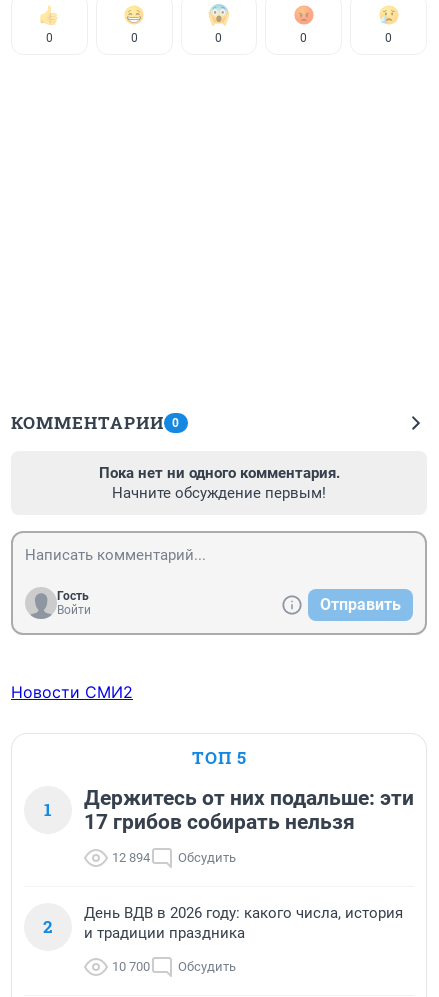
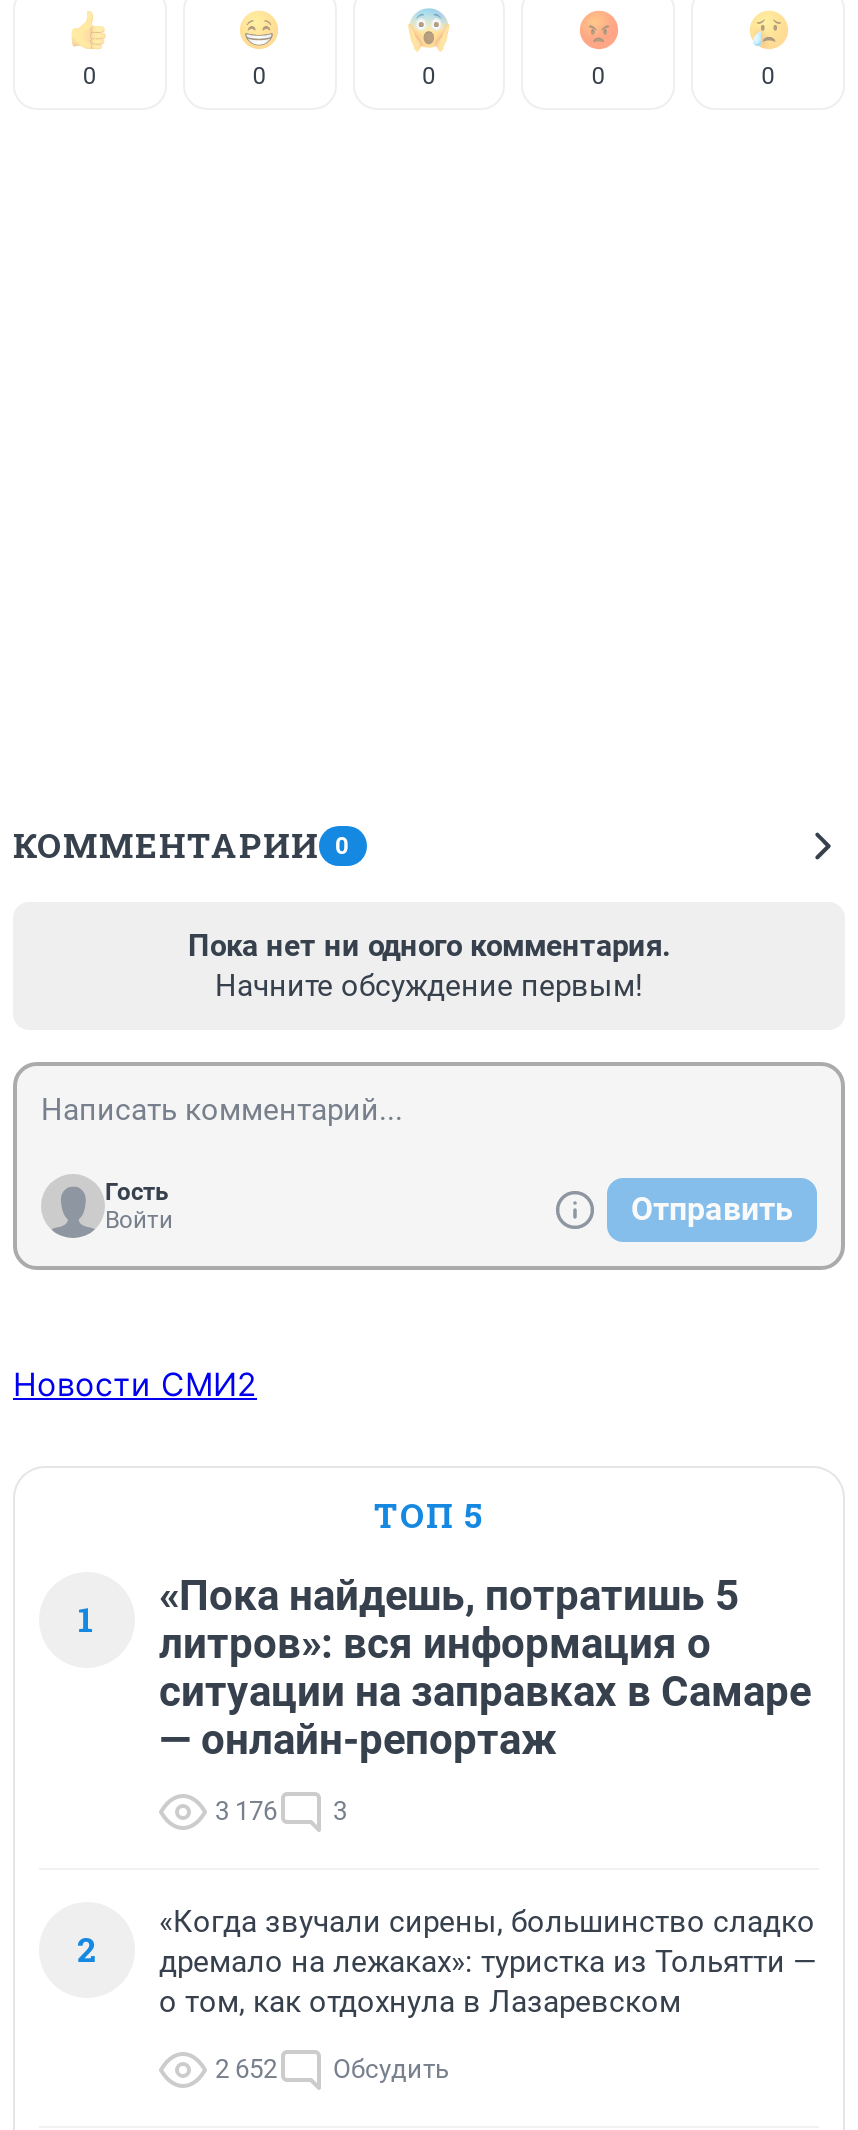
[84,786,414,834] Держитесь от них подальше: эти | 17 грибов собирать нельзя -> [159,1572,811,1764] «Пока найдешь, потратишь 5 | литров»: вся информация о | ситуации на заправках в Самаре | — онлайн-репортаж
[112,850,236,865] 12 894 | Обсудить -> [215,1796,347,1826] 3 176 | 3
[84,904,403,942] День ВДВ в 2026 году: какого числа, история | и традиции праздника -> [159,1904,817,2020] «Когда звучали сирены, большинство сладко | дремало на лежаках»: туристка из Тольятти — | о том, как отдохнула в Лазаревском
[112,959,236,974] 10 700 Обсудить -> [215,2054,449,2084] 2 652 Обсудить

